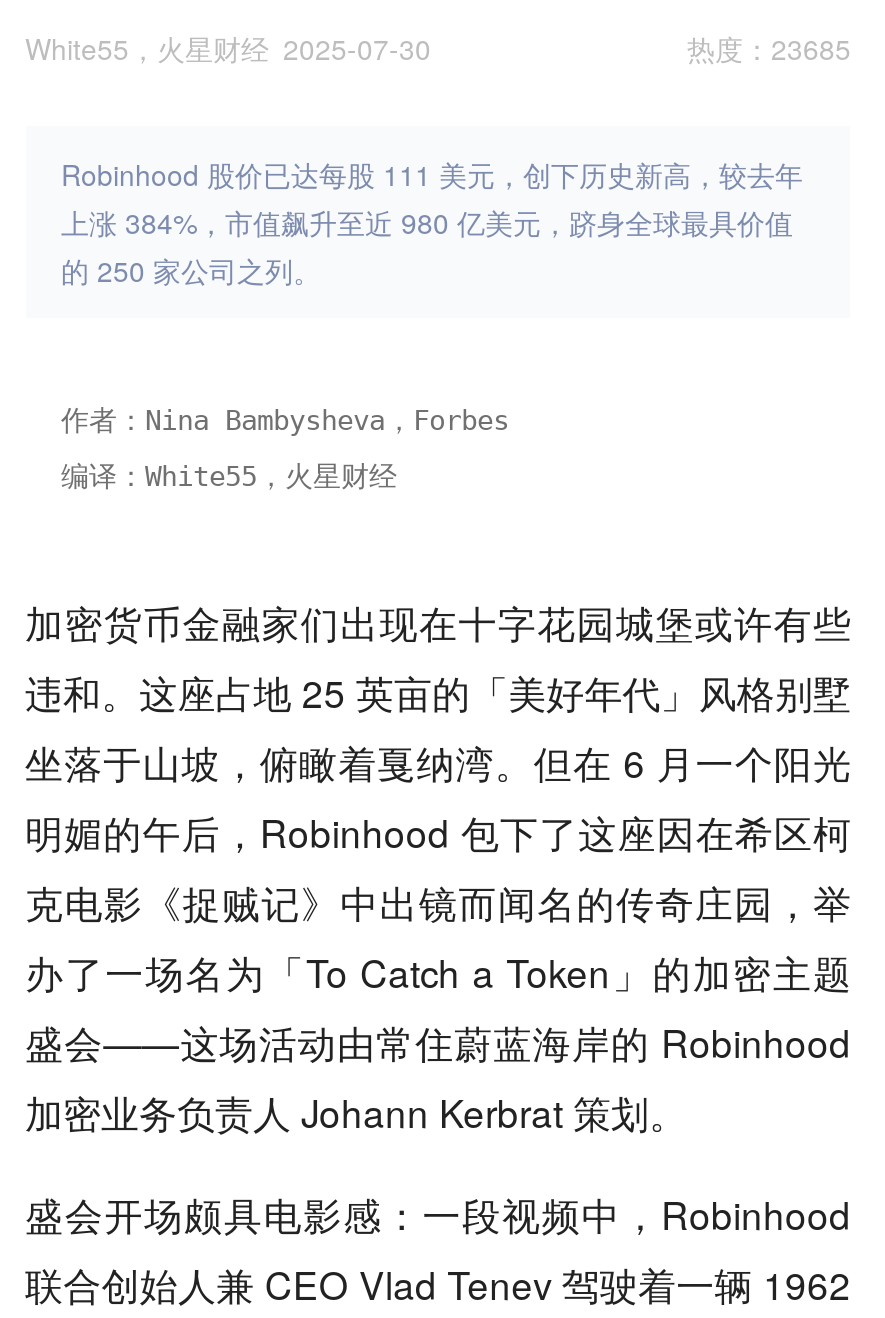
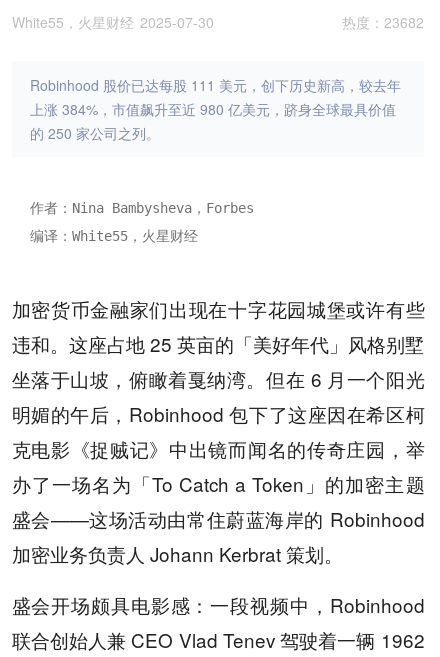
[687,27,851,67] 热度：23685 -> [342,12,424,32] 热度：23682

